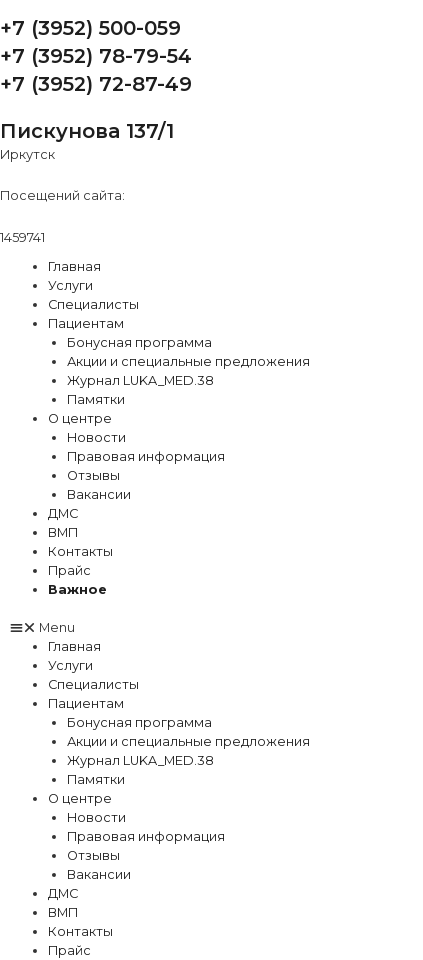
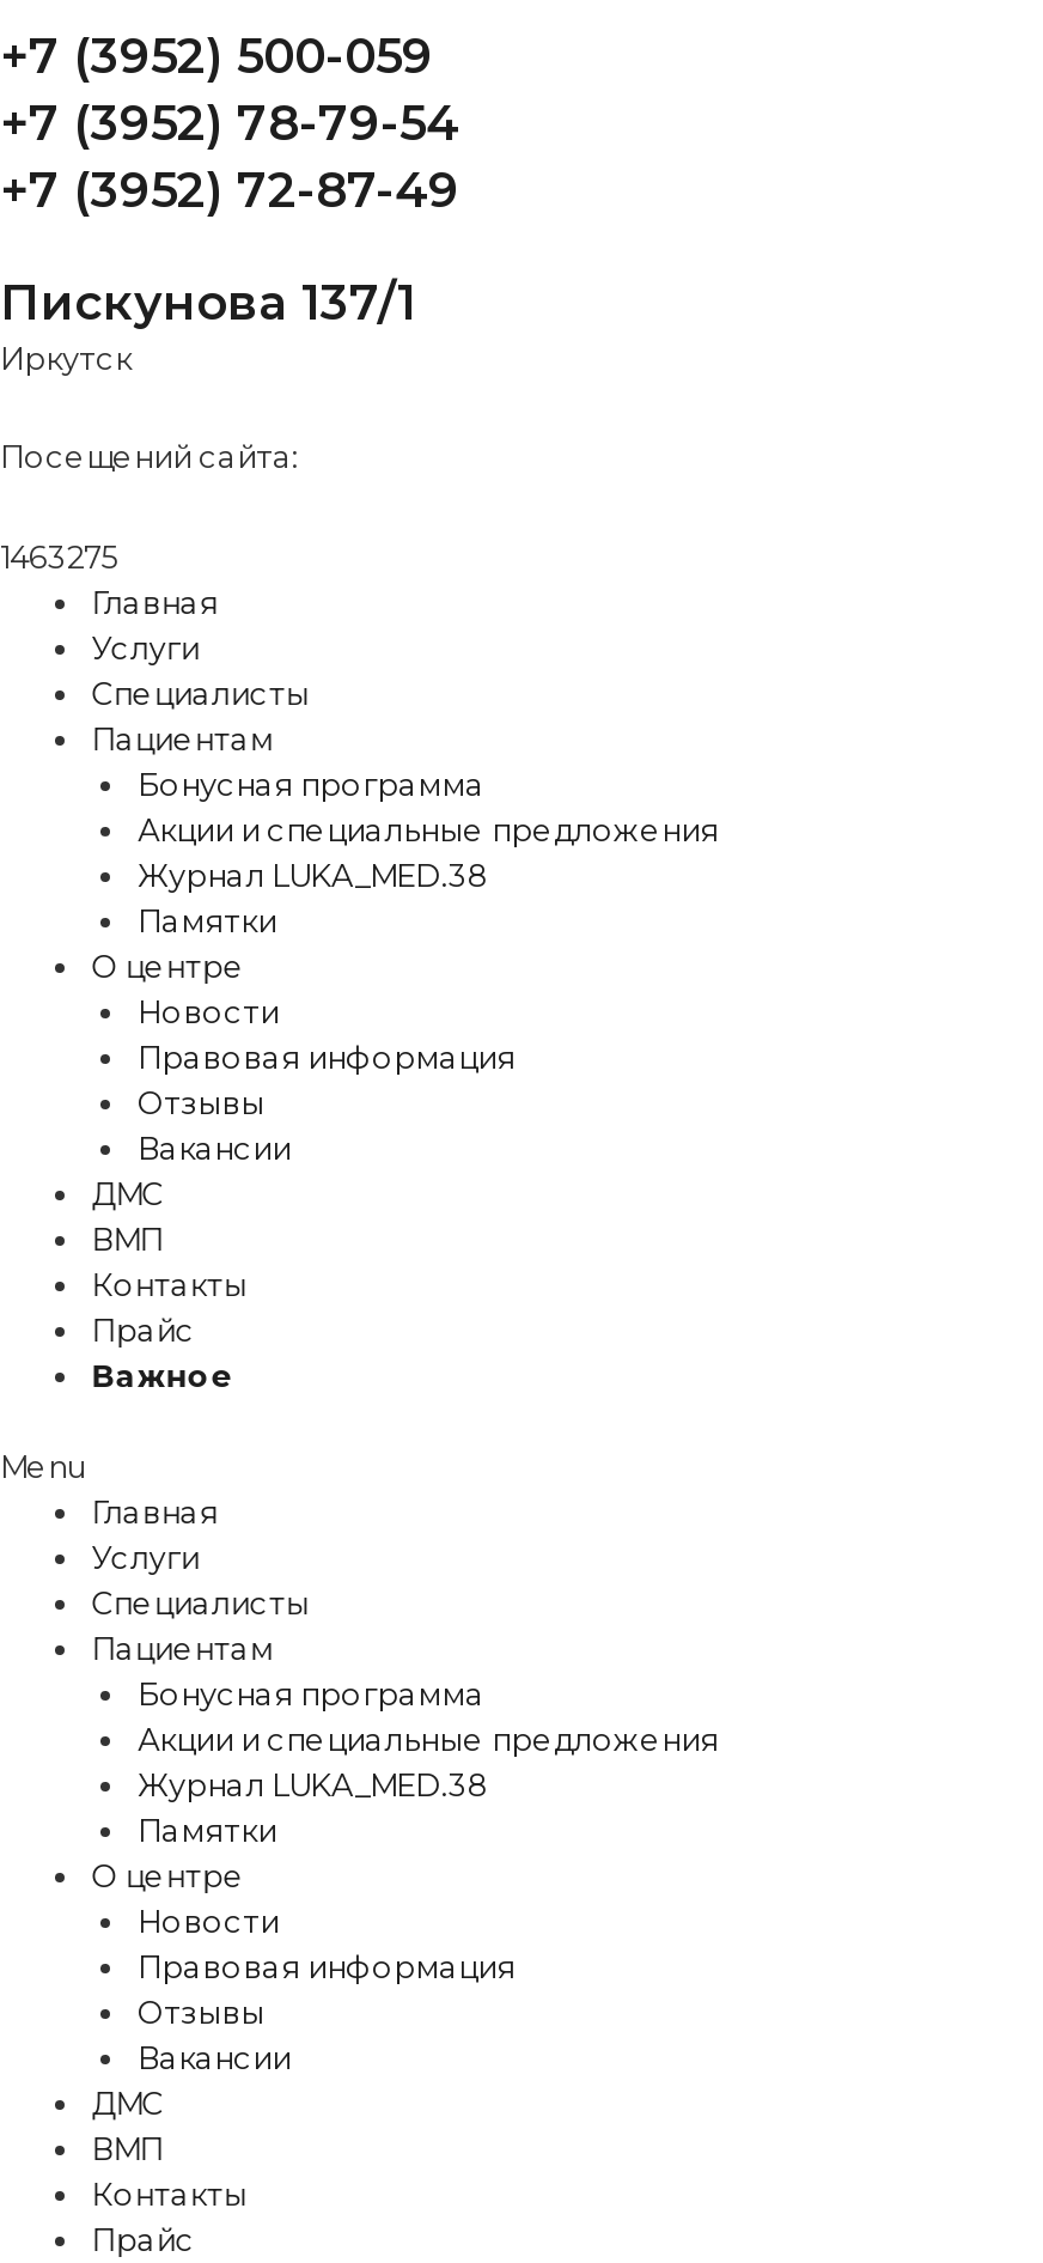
[0,230,45,245] 1459741 -> [0,539,117,575] 1463275

